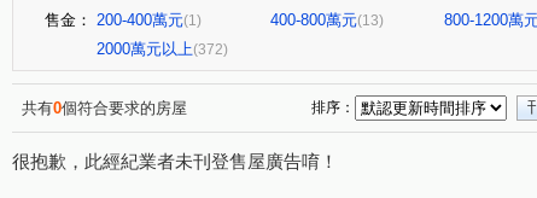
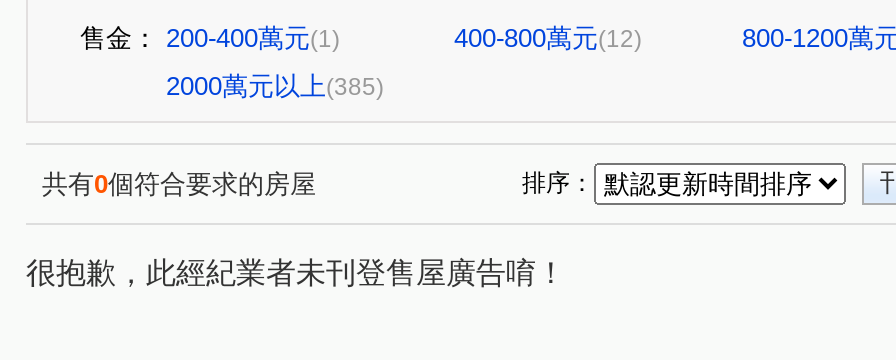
[270,11,384,29] 400-800萬元(13) -> [454,23,642,53] 400-800萬元(12)
[97,40,228,58] 2000萬元以上(372) -> [166,71,384,101] 2000萬元以上(385)

